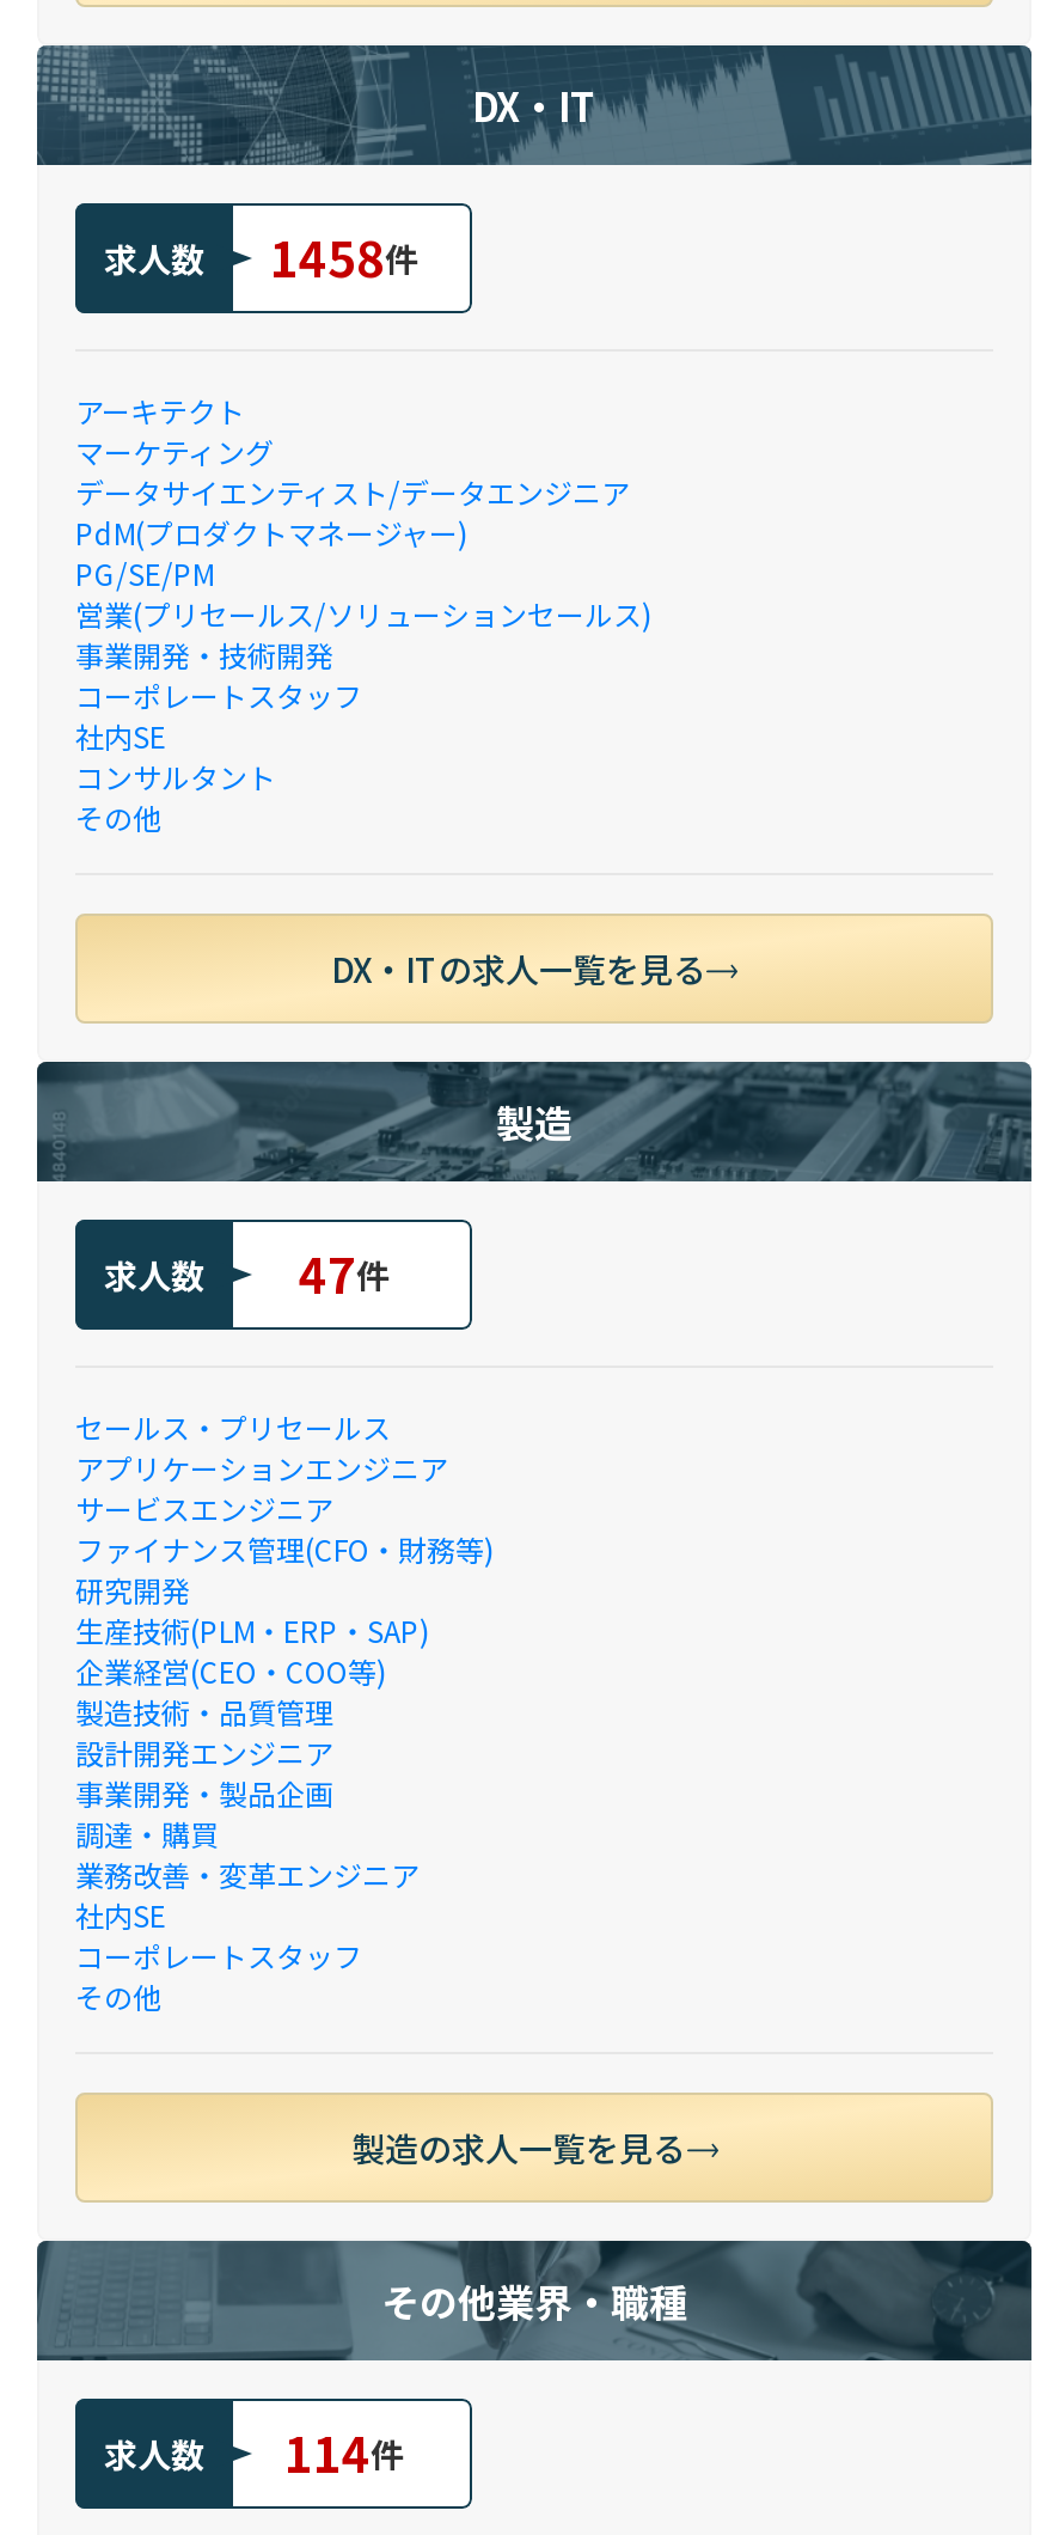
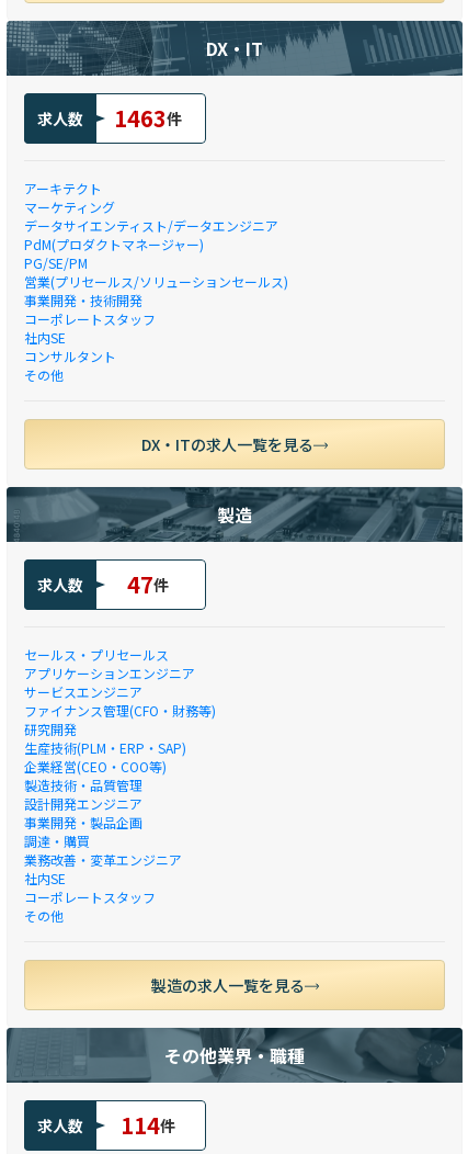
[104,222,418,292] 求人数 1458件 -> [37,102,181,134] 求人数 1463件

